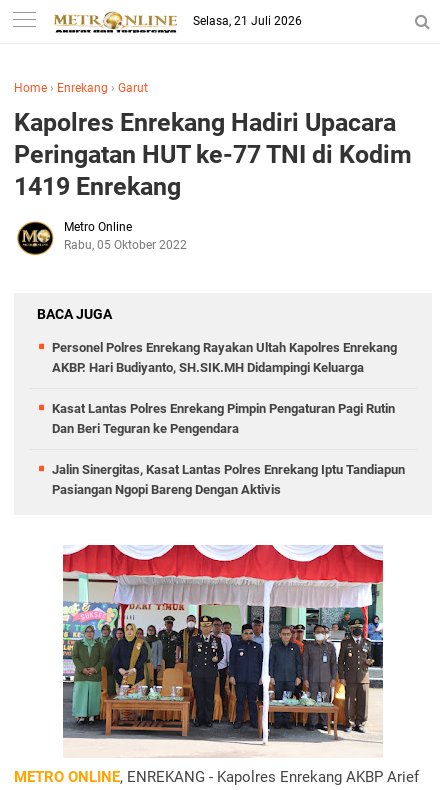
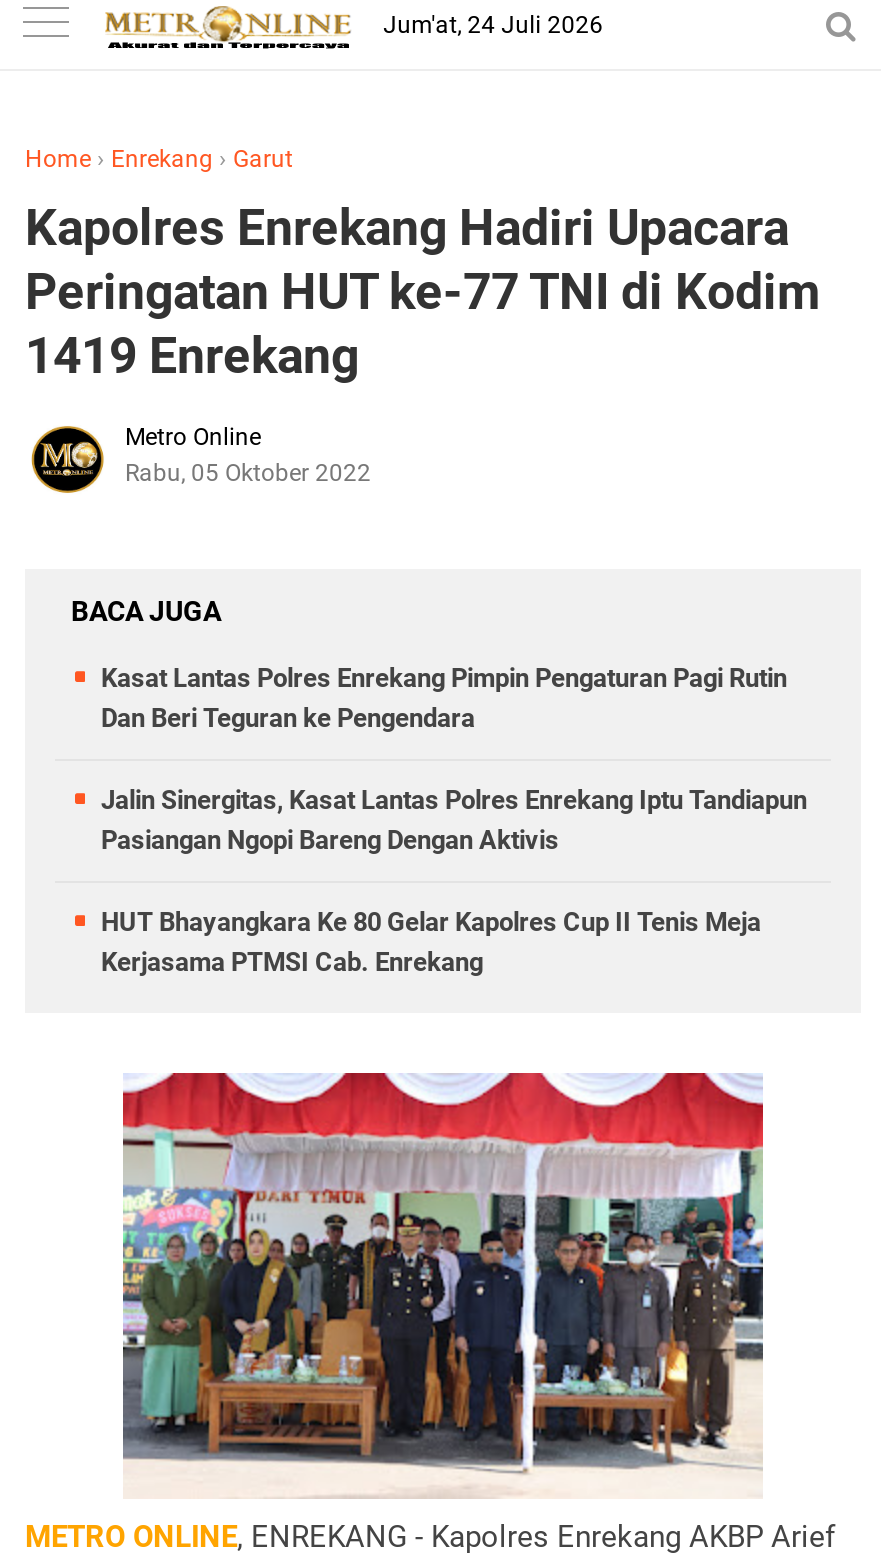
[193,14,302,28] Selasa, 21 Juli 2026 -> [383,11,603,39] Jum'at, 24 Juli 2026
[52,340,397,375] Personel Polres Enrekang Rayakan Ultah Kapolres Enrekang | AKBP. Hari Budiyanto, SH.SIK.MH Didampingi Keluarga -> none
moved [52,401,405,497] -> [101,663,807,855]: Kasat Lantas Polres Enrekang Pimpin Pengaturan Pagi Rutin | Dan Beri Teguran ke Pengendara | Jalin Sinergitas, Kasat Lantas Polres Enrekang Iptu Tandiapun | Pasiangan Ngopi Bareng Dengan Aktivis
none -> [101,907,761,977] HUT Bhayangkara Ke 80 Gelar Kapolres Cup II Tenis Meja | Kerjasama PTMSI Cab. Enrekang

